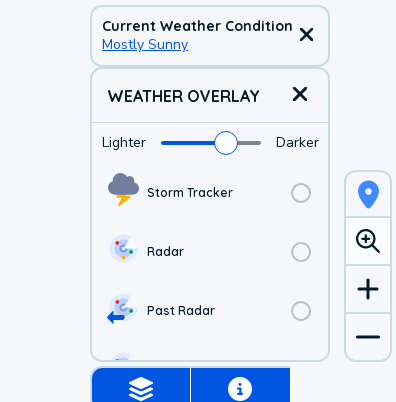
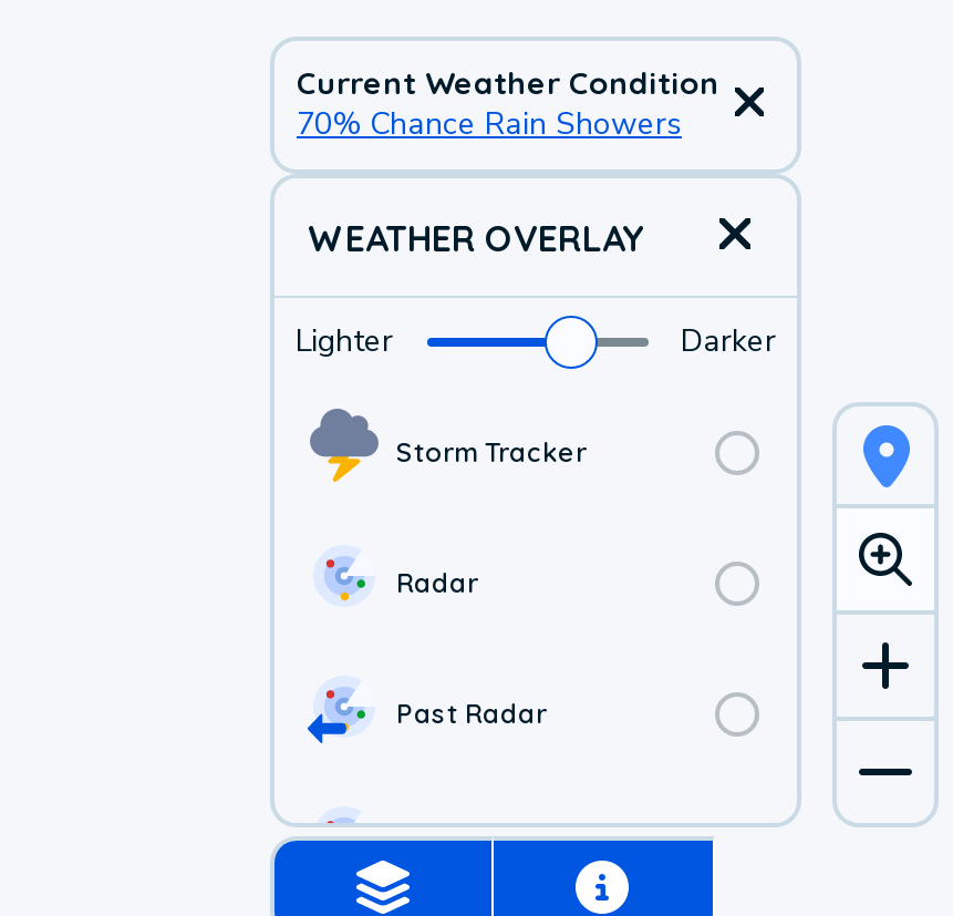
[102,35,188,54] Mostly Sunny -> [297,103,682,145] 70% Chance Rain Showers

